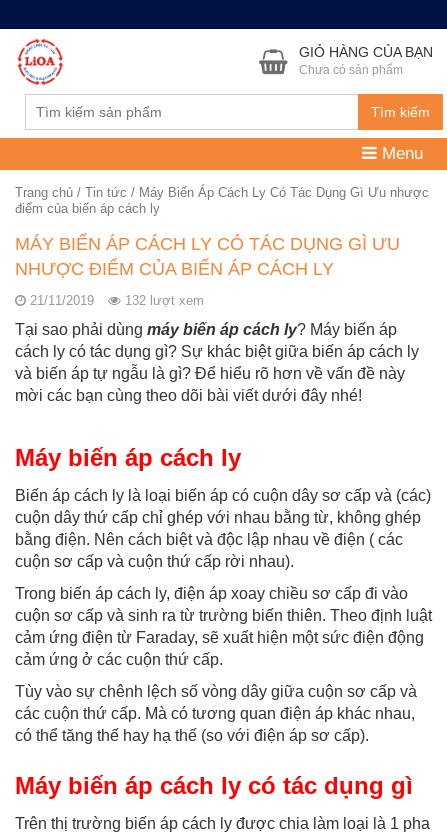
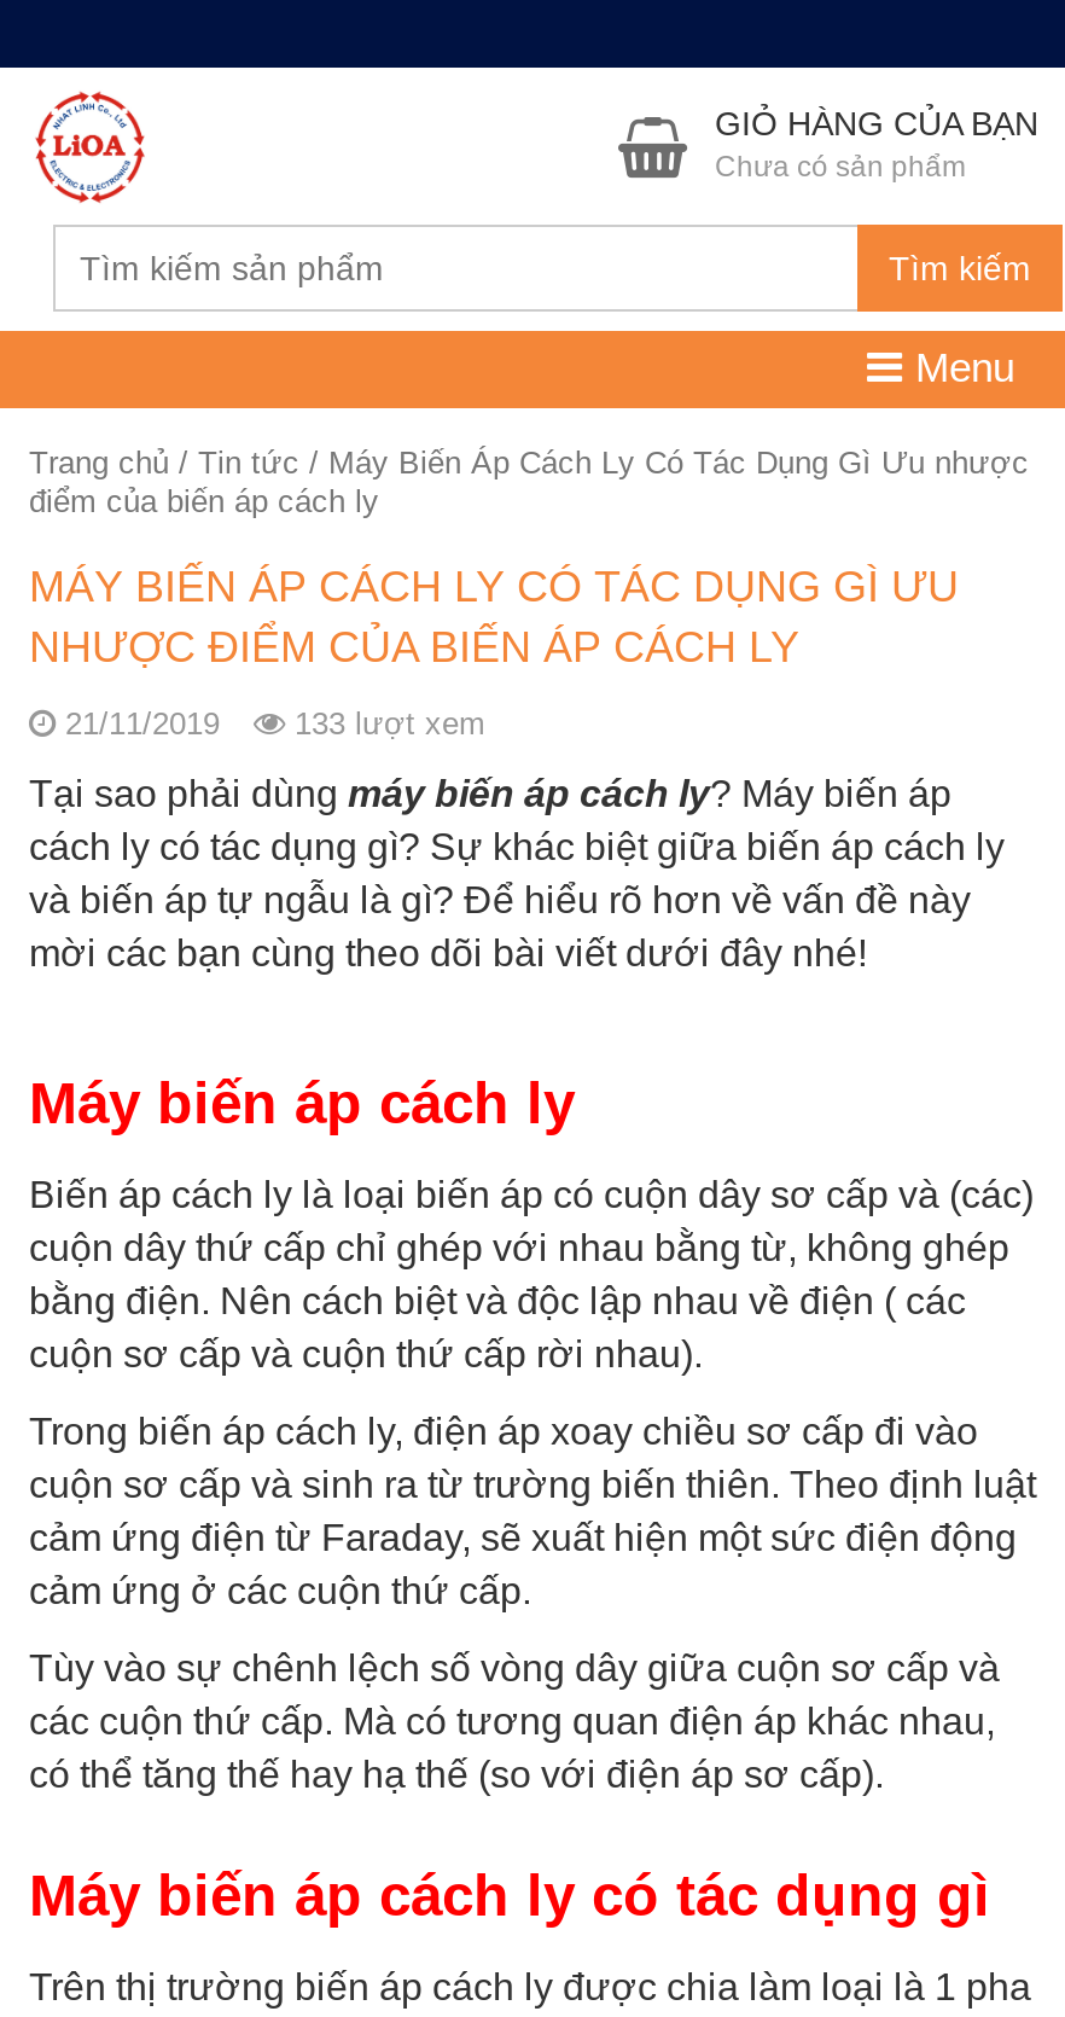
[125,293,204,308] 132 lượt xem -> [295,705,485,742] 133 lượt xem

